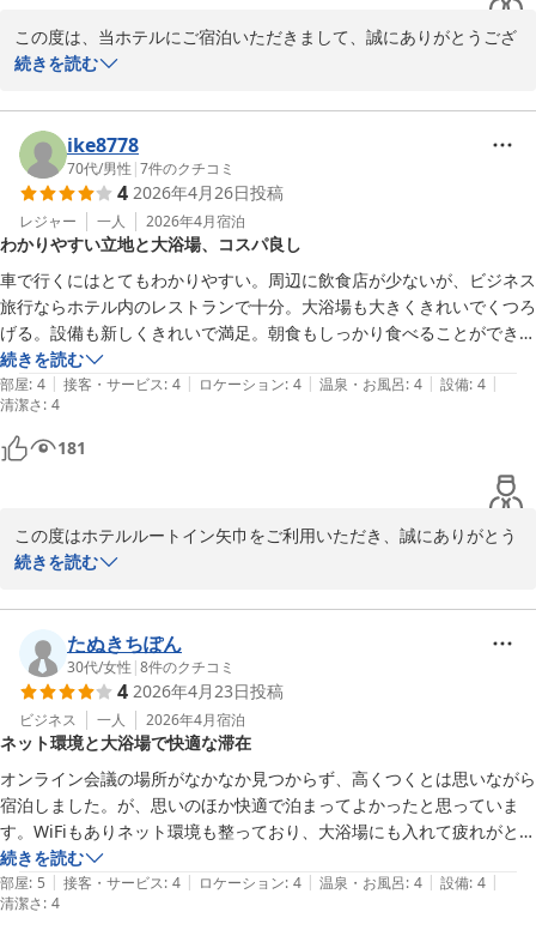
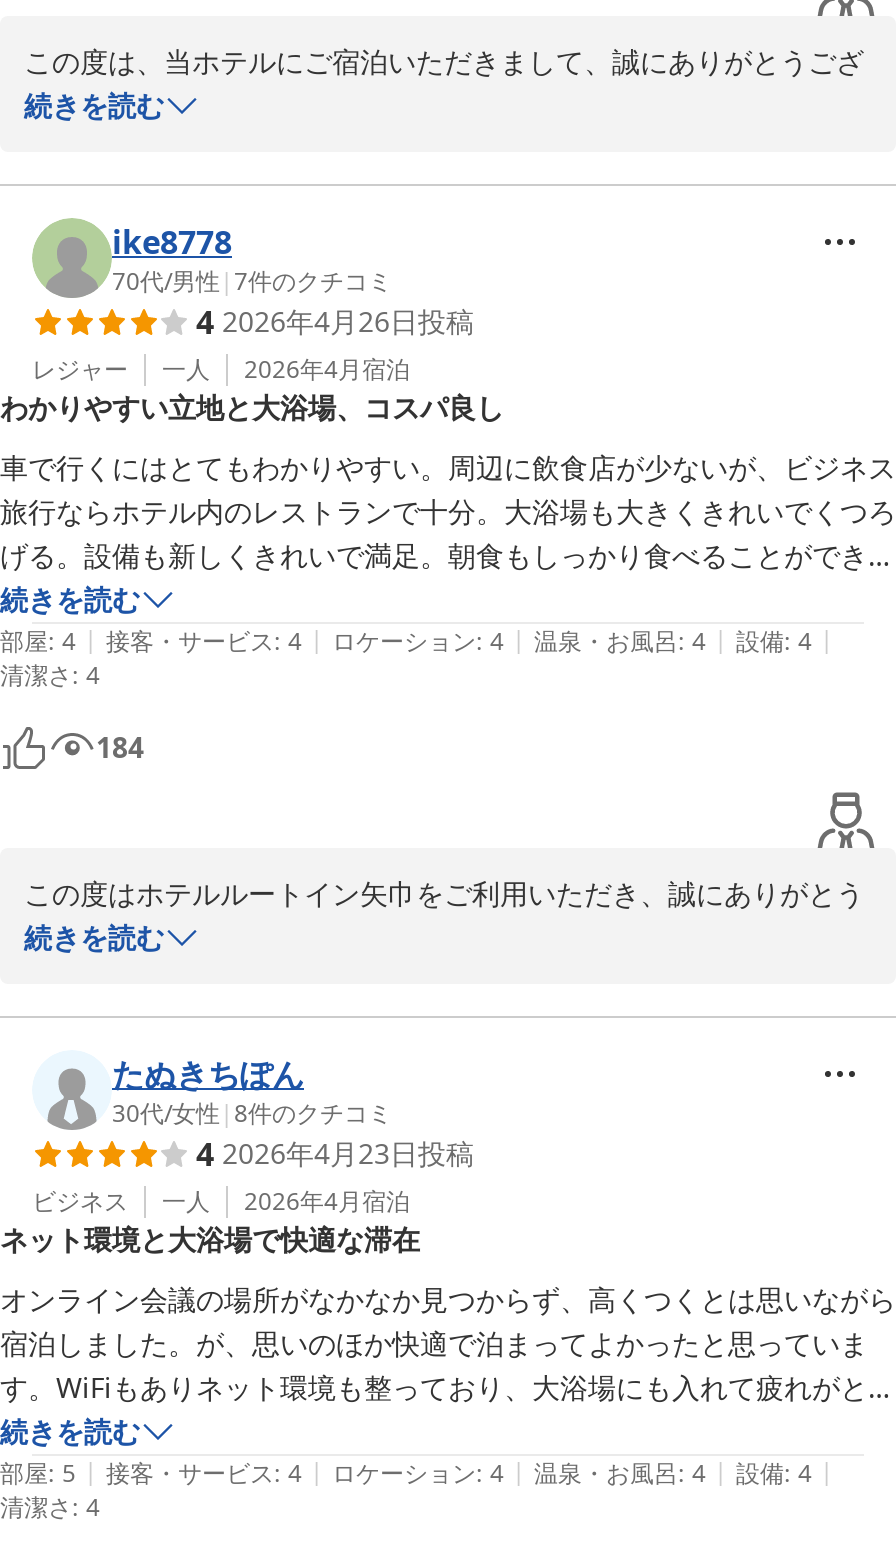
[57,436,86,459] 181 -> [96,728,144,766] 184

